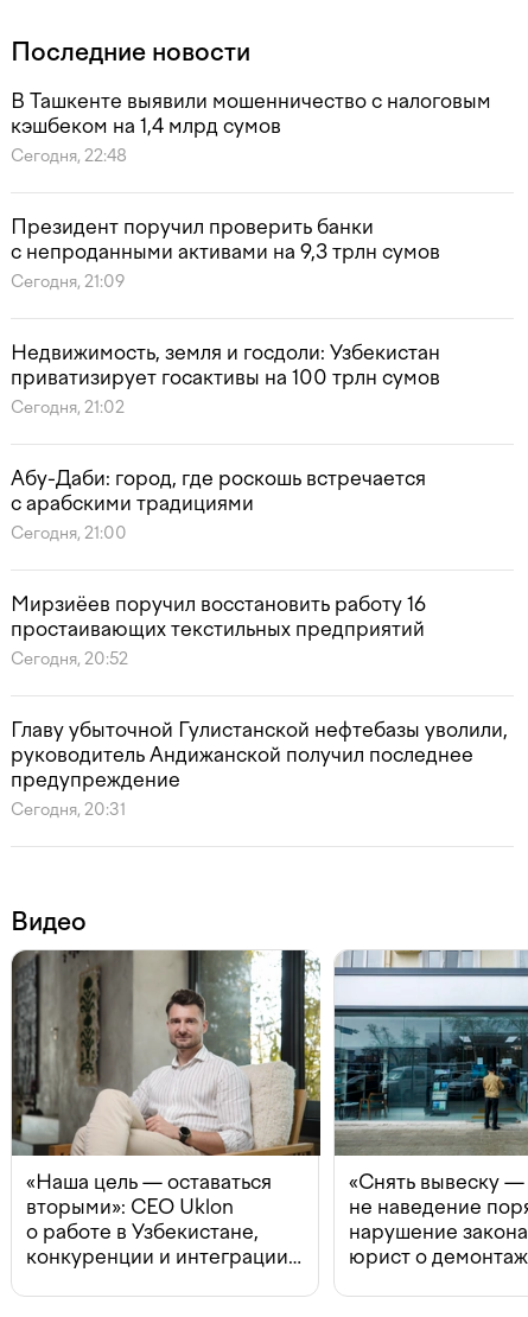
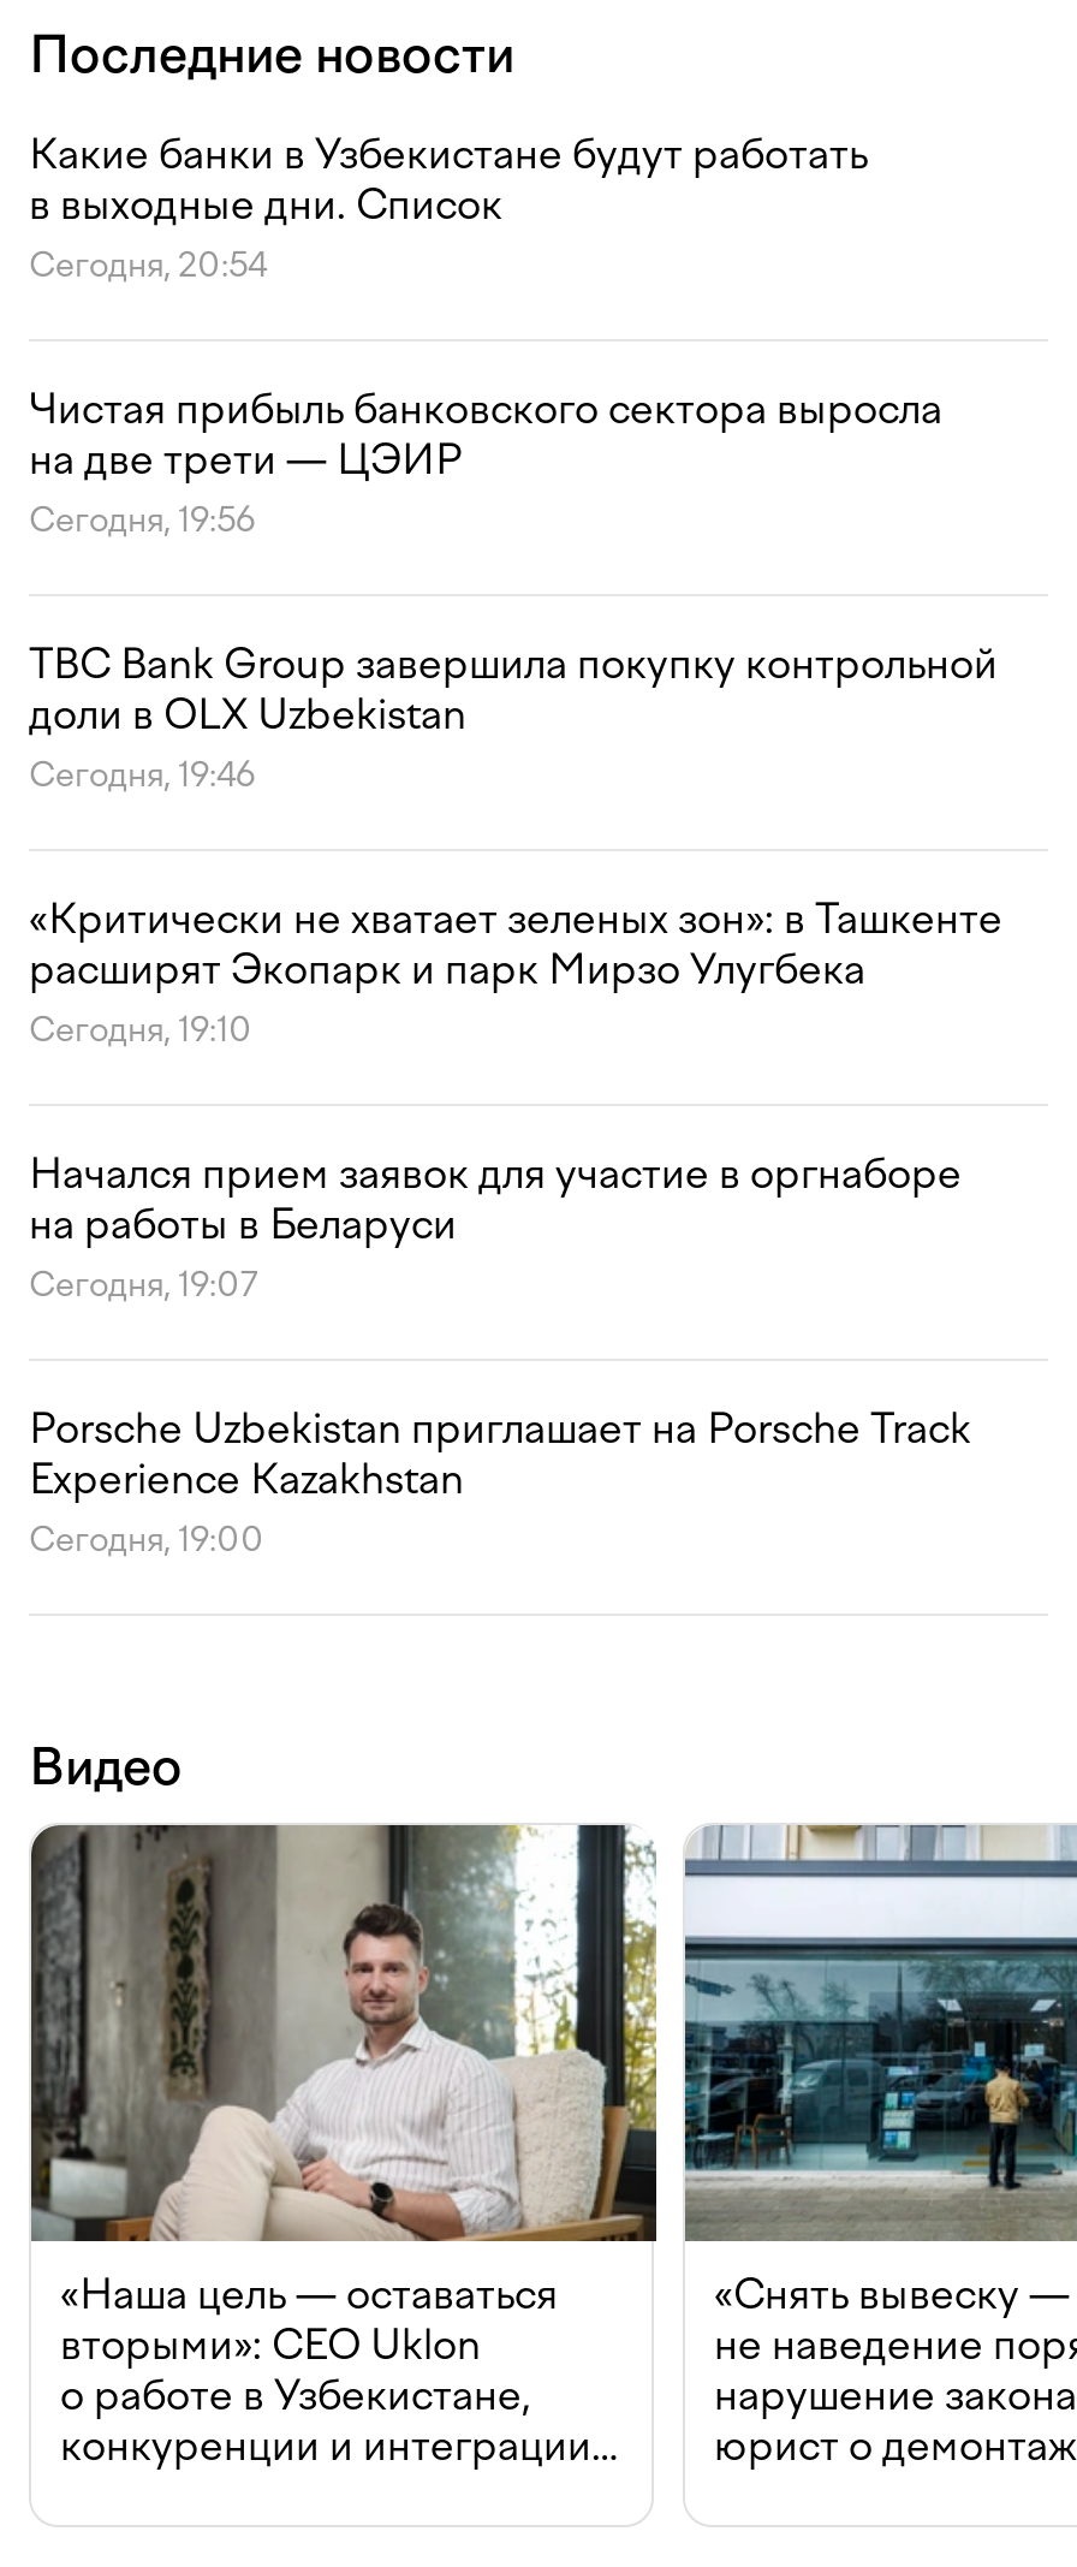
[11,89,491,166] В Ташкенте выявили мошенничество с налоговым | кэшбеком на 1,4 млрд сумов | Сегодня, 22:48 -> [29,130,868,286] Какие банки в Узбекистане будут работать | в выходные дни. Список | Сегодня, 20:54
[11,215,440,292] Президент поручил проверить банки | с непроданными активами на 9,3 трлн сумов | Сегодня, 21:09 -> [29,385,942,541] Чистая прибыль банковского сектора выросла | на две трети — ЦЭИР | Сегодня, 19:56
[11,340,440,418] Недвижимость, земля и госдоли: Узбекистан | приватизирует госактивы на 100 трлн сумов | Сегодня, 21:02 -> [29,639,998,796] TBC Bank Group завершила покупку контрольной | доли в OLX Uzbekistan | Сегодня, 19:46
[11,466,426,543] Абу-Даби: город, где роскошь встречается | с арабскими традициями | Сегодня, 21:00 -> [29,894,1002,1051] «Критически не хватает зеленых зон»: в Ташкенте | расширят Экопарк и парк Мирзо Улугбека | Сегодня, 19:10
[11,592,426,669] Мирзиёев поручил восстановить работу 16 | простаивающих текстильных предприятий | Сегодня, 20:52 -> [29,1149,962,1306] Начался прием заявок для участие в оргнаборе | на работы в Беларуси | Сегодня, 19:07
[11,718,508,820] Главу убыточной Гулистанской нефтебазы уволили, | руководитель Андижанской получил последнее | предупреждение | Сегодня, 20:31 -> [29,1404,971,1560] Porsche Uzbekistan приглашает на Porsche Track | Experience Kazakhstan | Сегодня, 19:00

